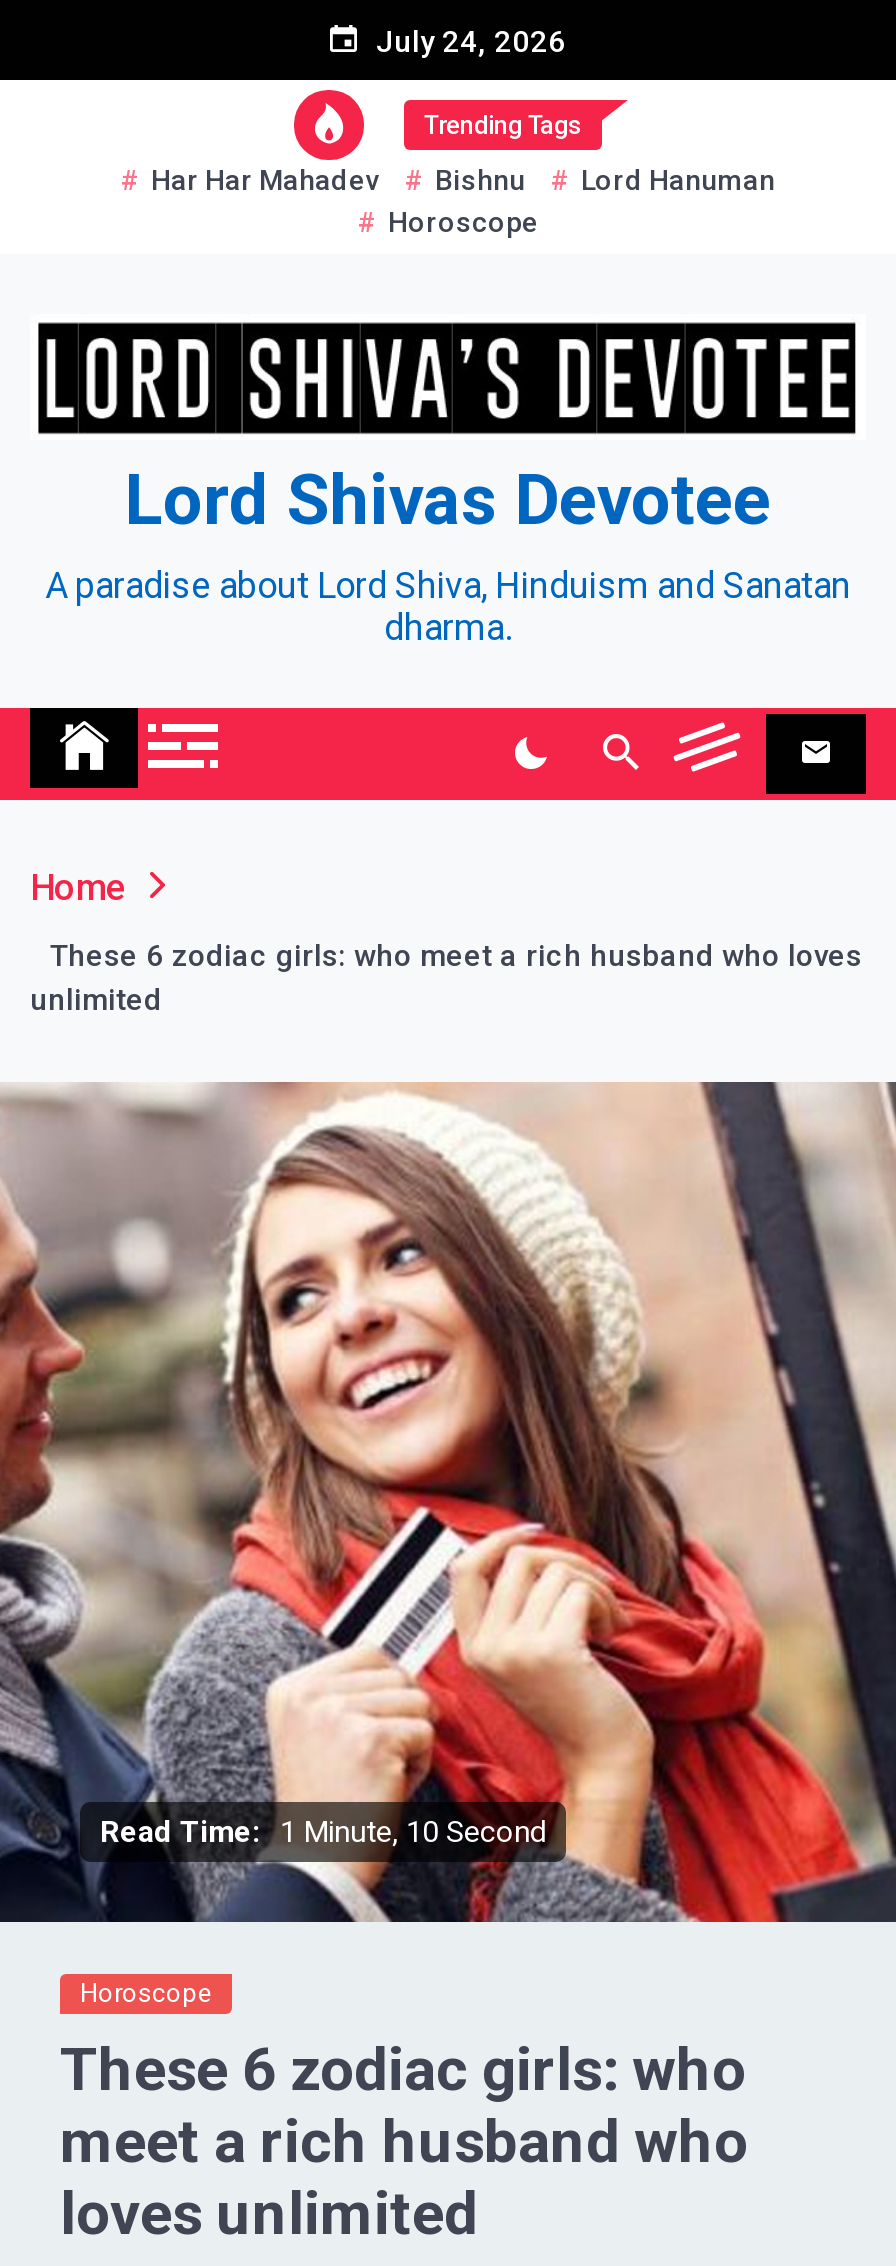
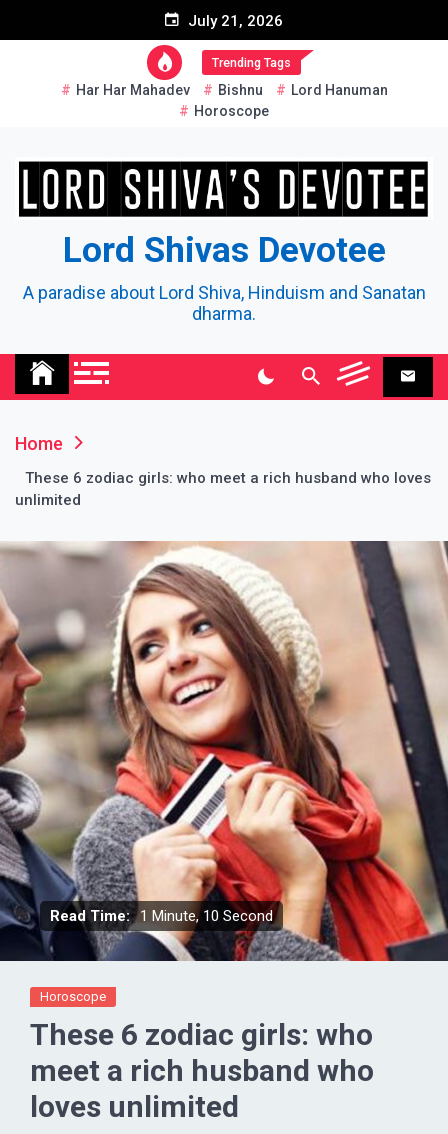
[368,24,566,60] July 24, 2026 -> [184,12,283,30] July 21, 2026

